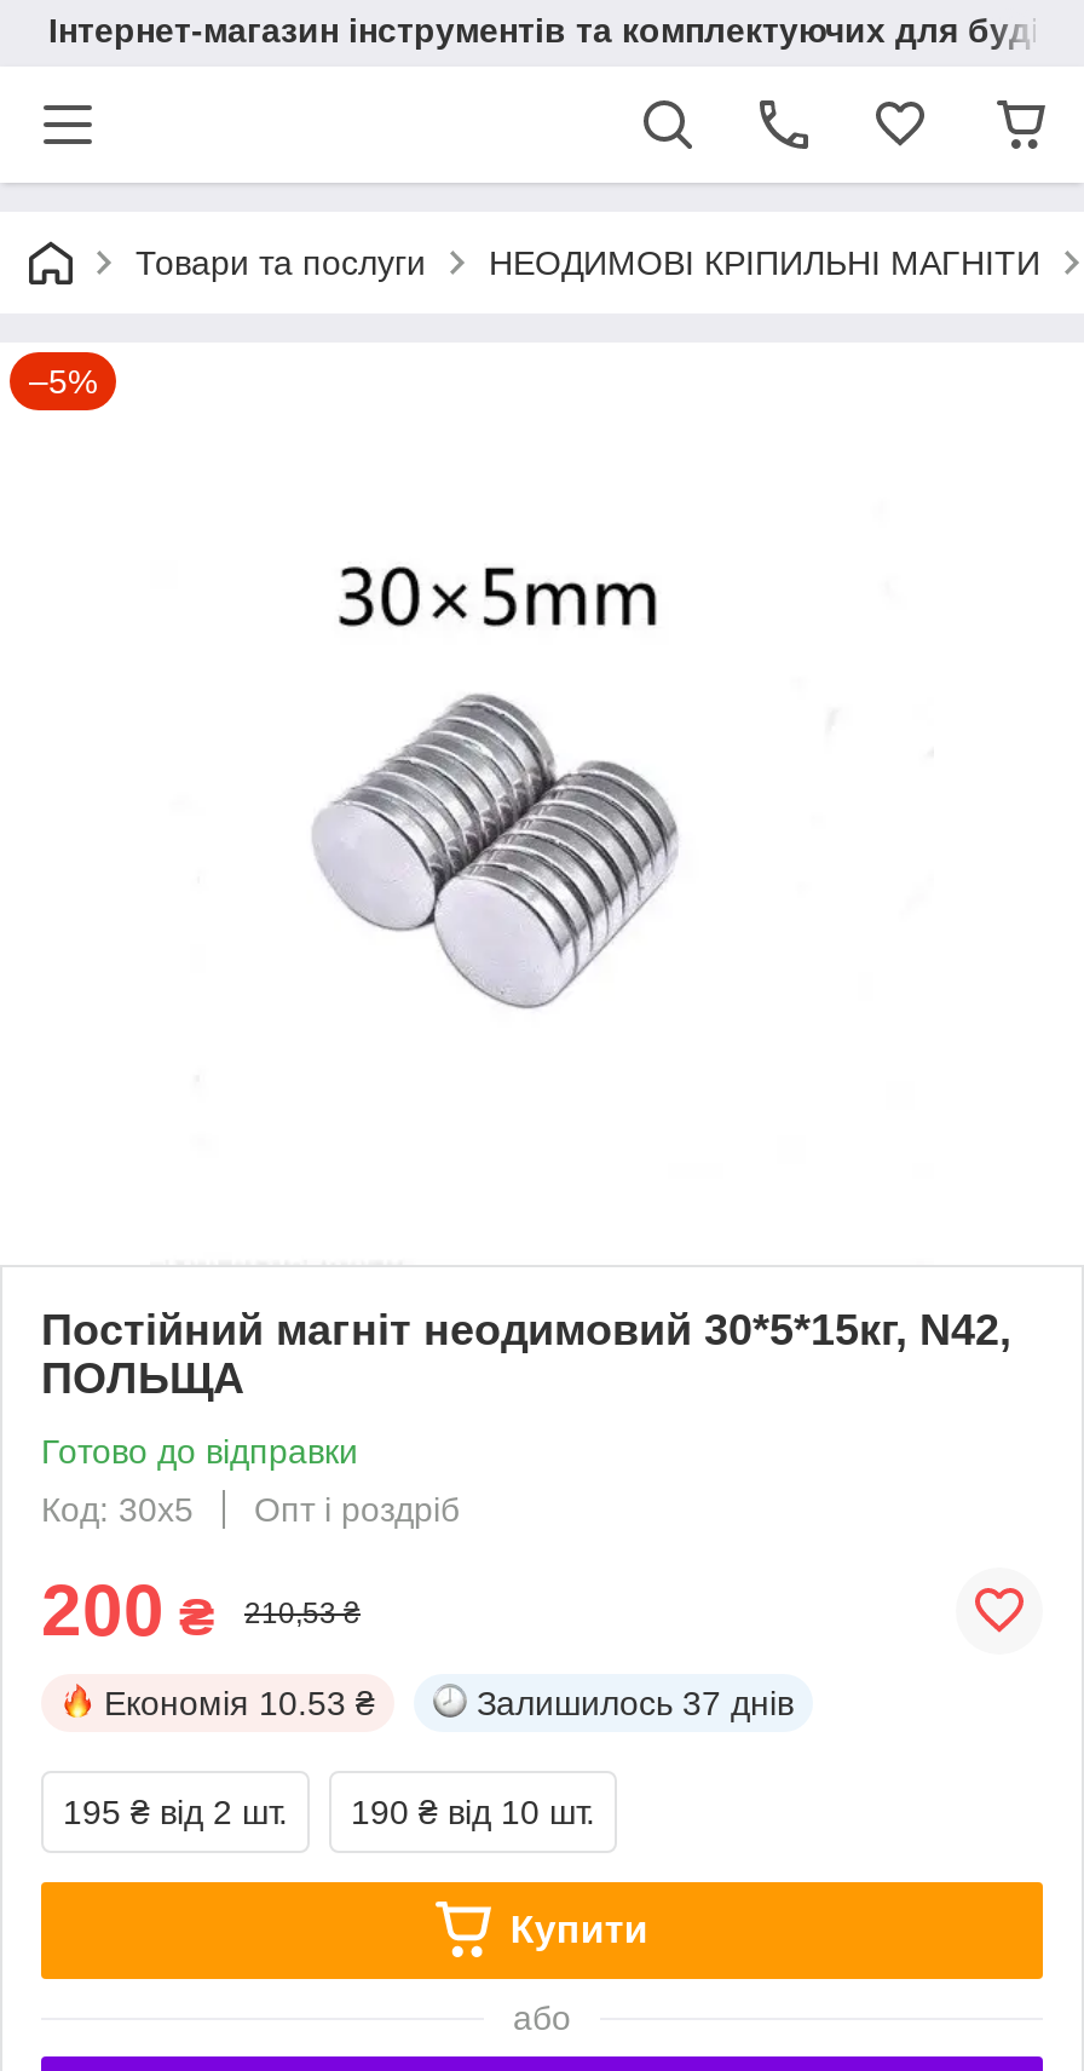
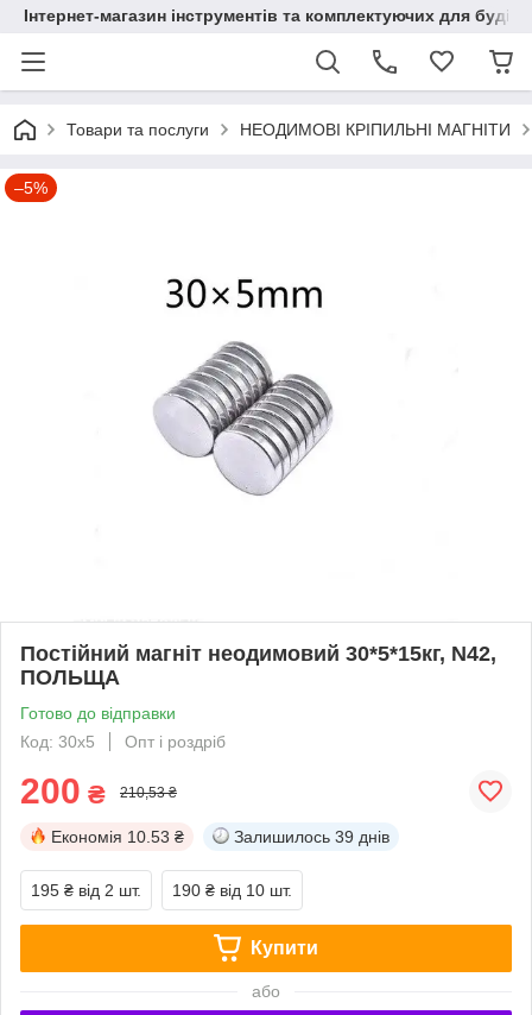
[477,1683,794,1722] Залишилось 37 днів -> [234,827,389,846] Залишилось 39 днів

